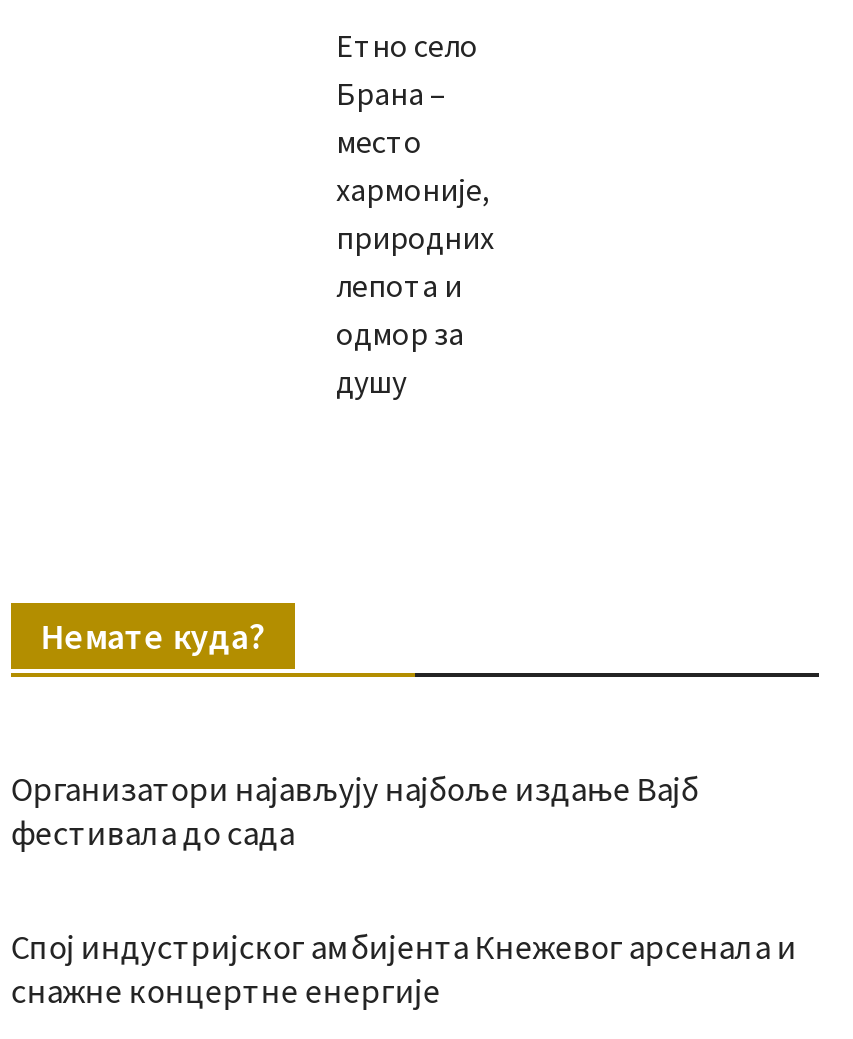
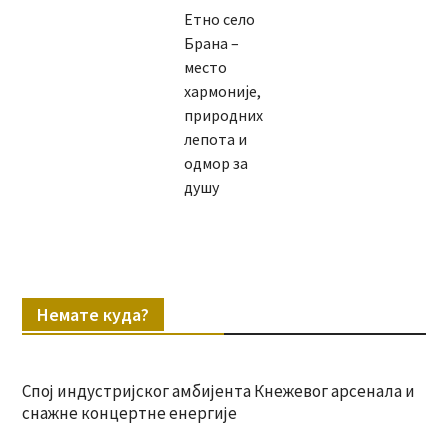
[10,767,698,855] Организатори најављују најбоље издање Вајб | фестивала до сада -> none

